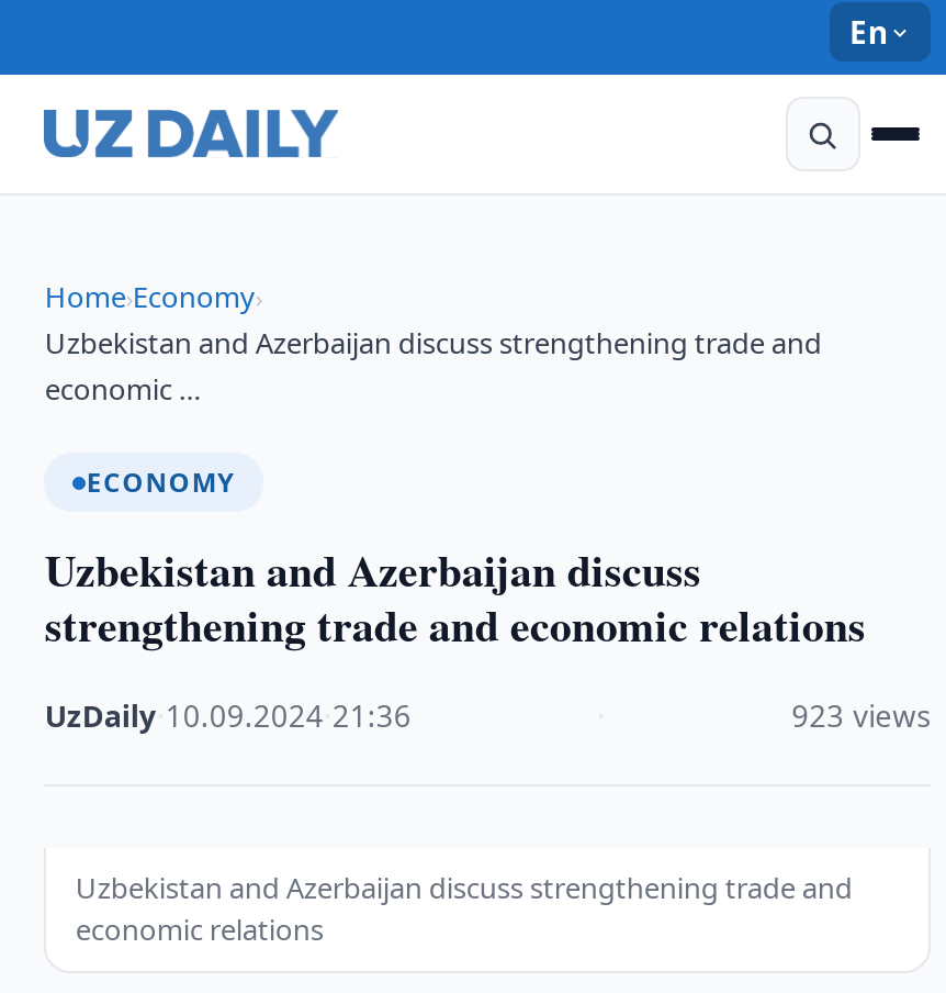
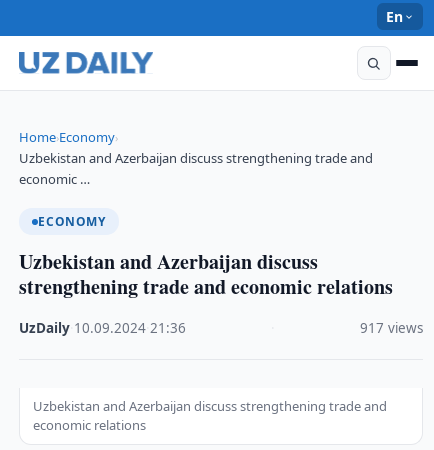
[791,696,930,736] 923 views -> [360,319,423,337] 917 views

